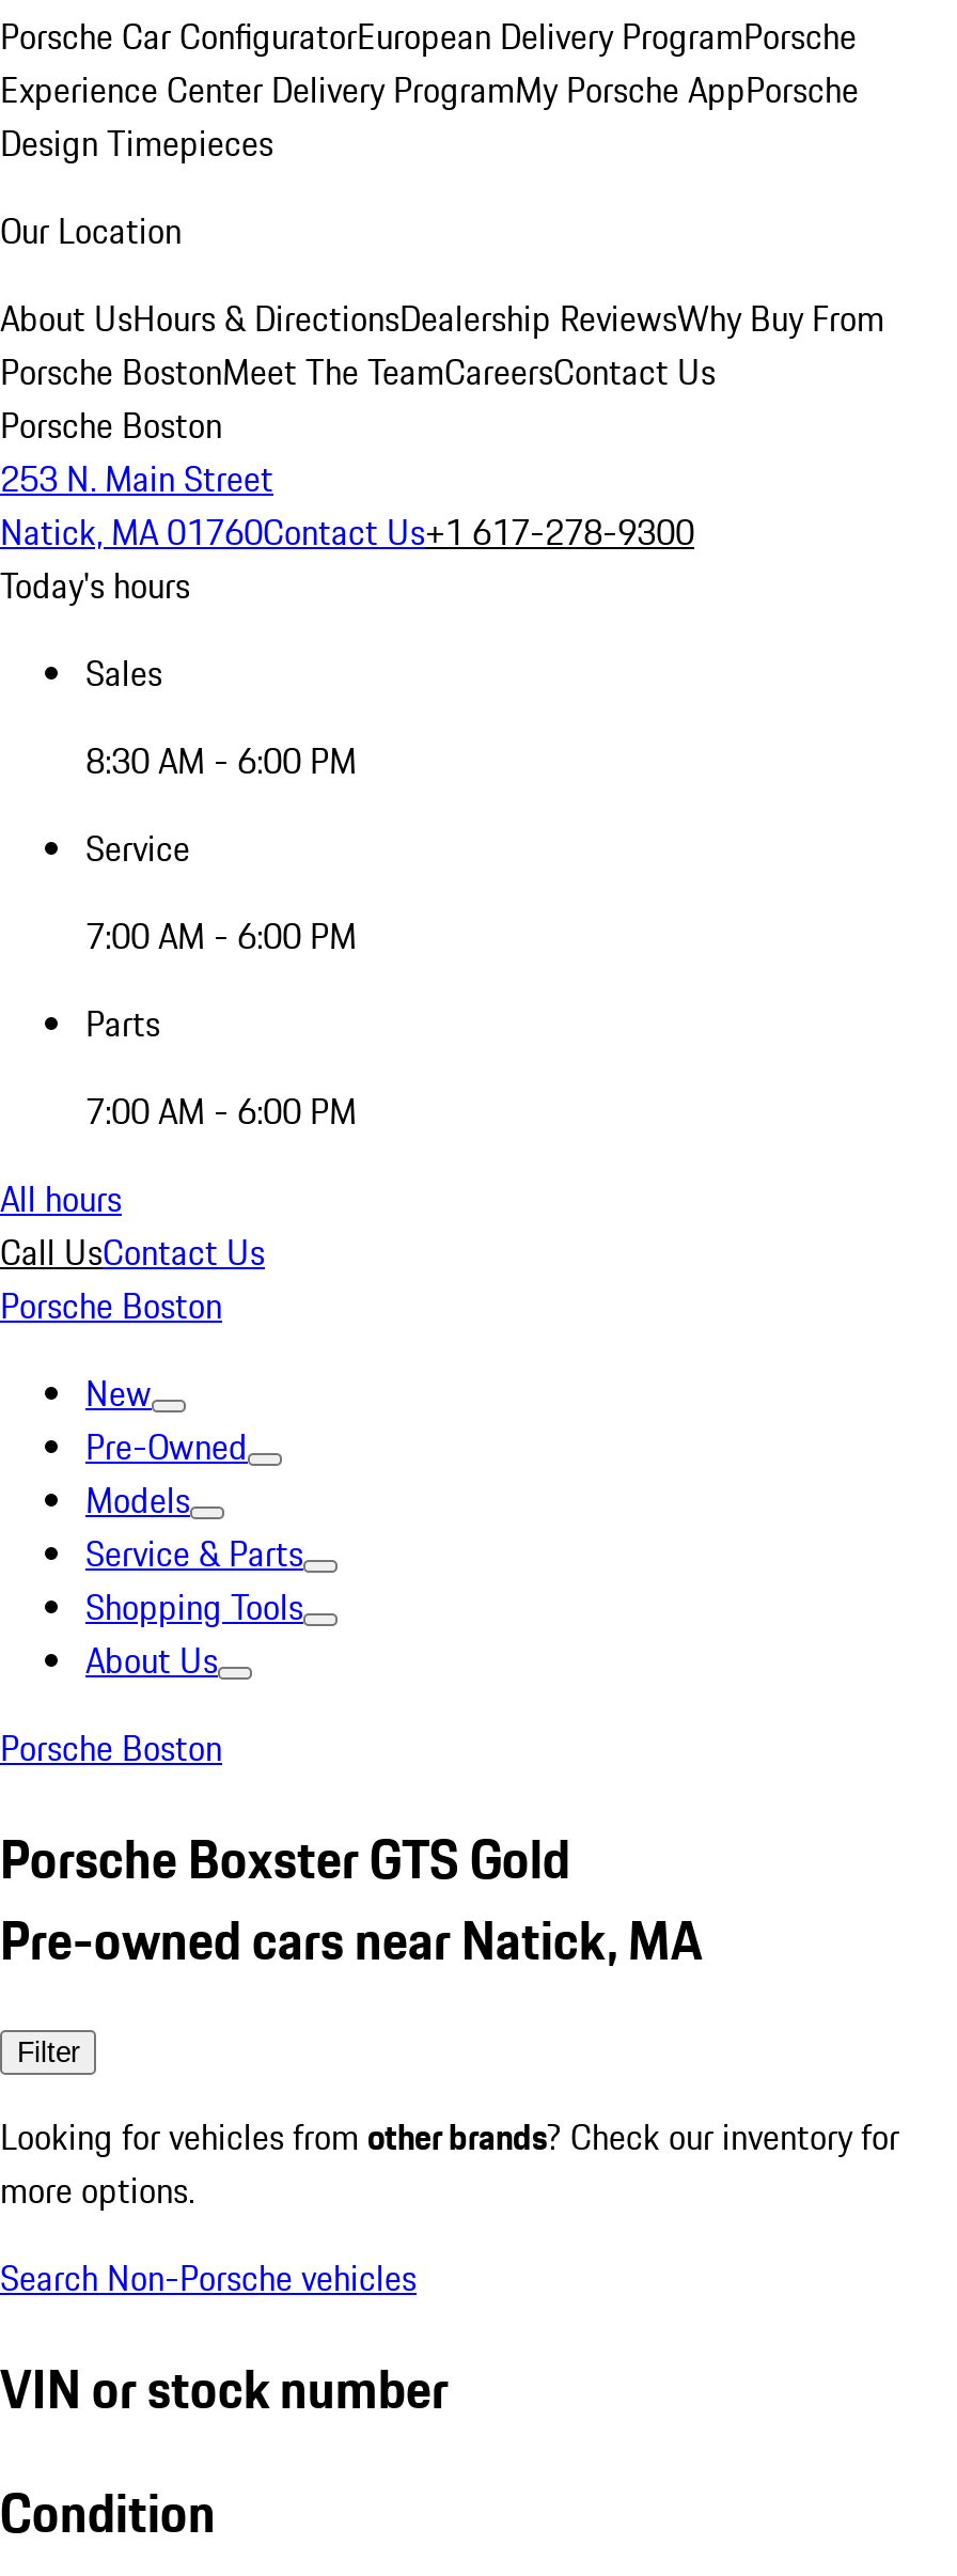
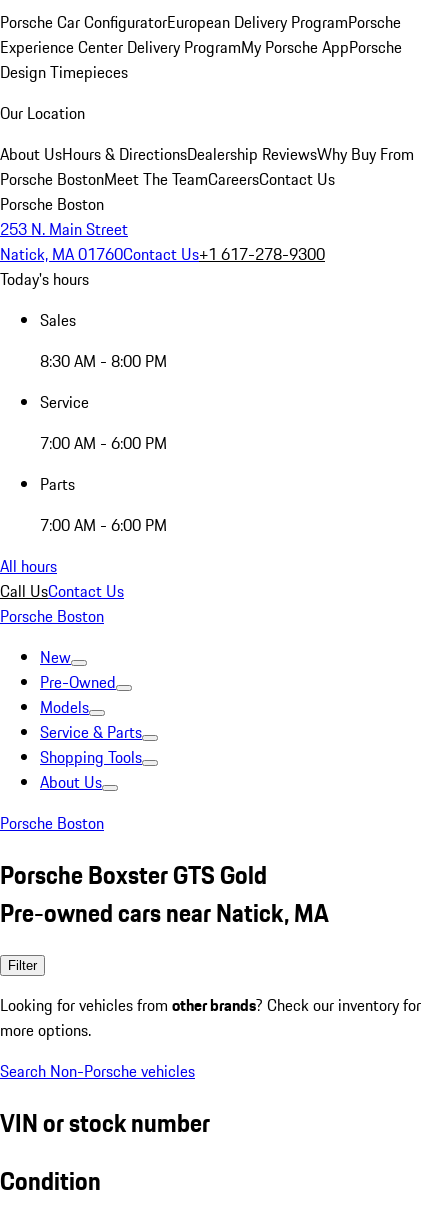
[85,735,357,786] 8:30 AM - 6:00 PM -> [40,349,167,373] 8:30 AM - 8:00 PM

